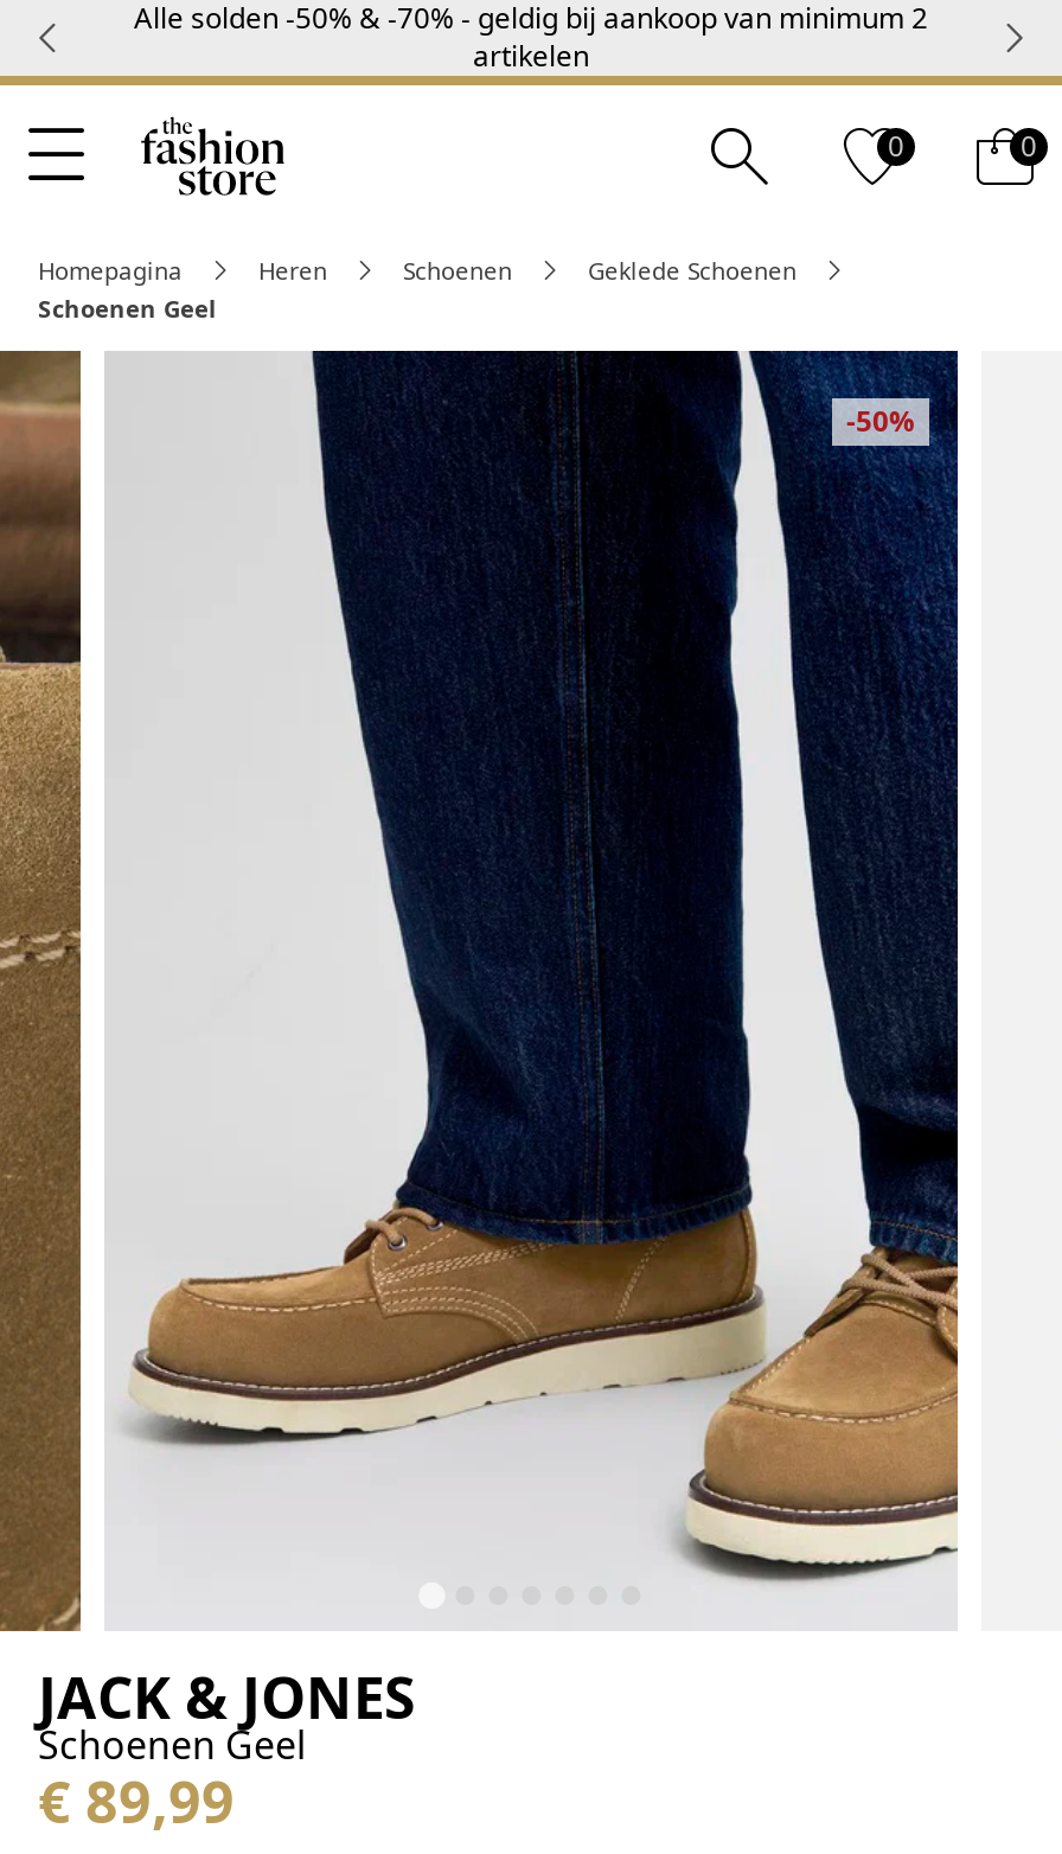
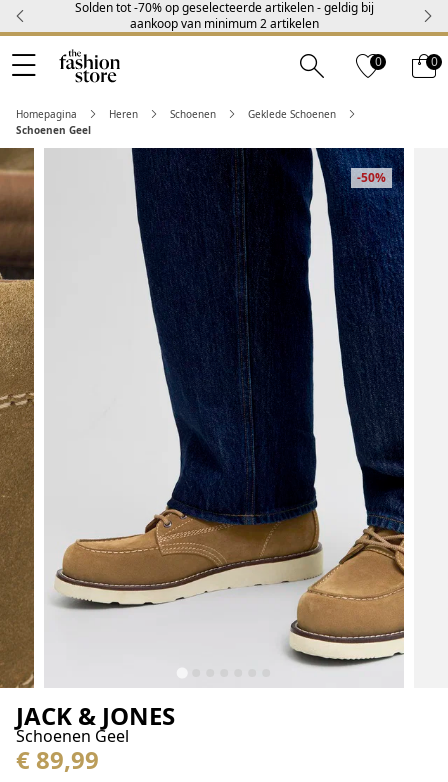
[134,0,928,76] Alle solden -50% & -70% - geldig bij aankoop van minimum 2 | artikelen -> [74,0,373,32] Solden tot -70% op geselecteerde artikelen - geldig bij | aankoop van minimum 2 artikelen

